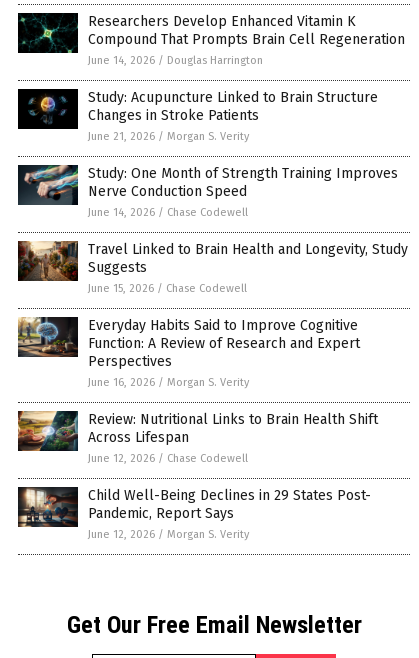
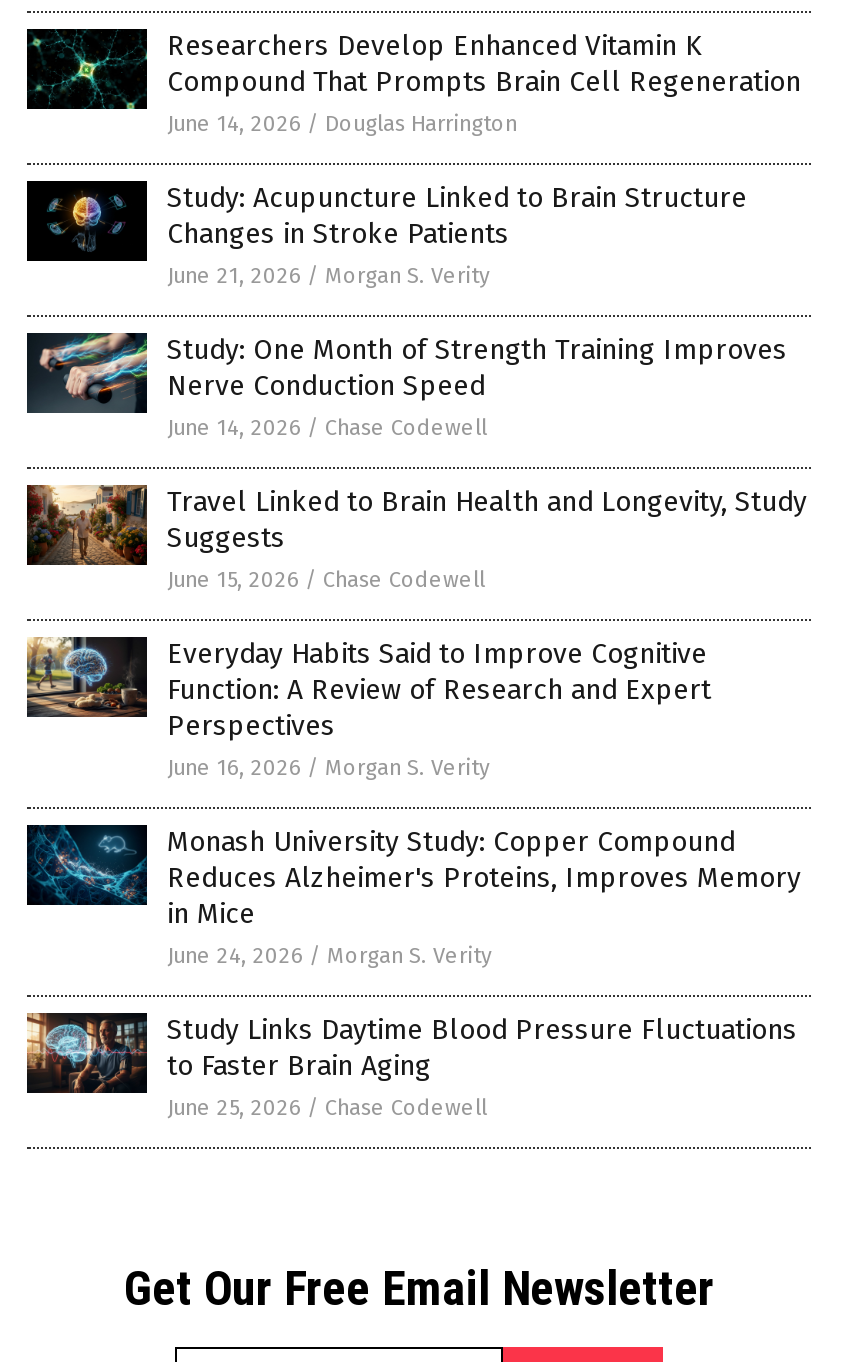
[17,410,378,465] [image] | Review: Nutritional Links to Brain Health Shift | Across Lifespan | June 12, 2026 / Chase Codewell -> [25,823,801,969] [image] | Monash University Study: Copper Compound | Reduces Alzheimer's Proteins, Improves Memory | in Mice | June 24, 2026 / Morgan S. Verity
[17,487,371,541] [image] | Child Well-Being Declines in 29 States Post- | Pandemic, Report Says | June 12, 2026 / Morgan S. Verity -> [25,1011,797,1121] [image] | Study Links Daytime Blood Pressure Fluctuations | to Faster Brain Aging | June 25, 2026 / Chase Codewell

